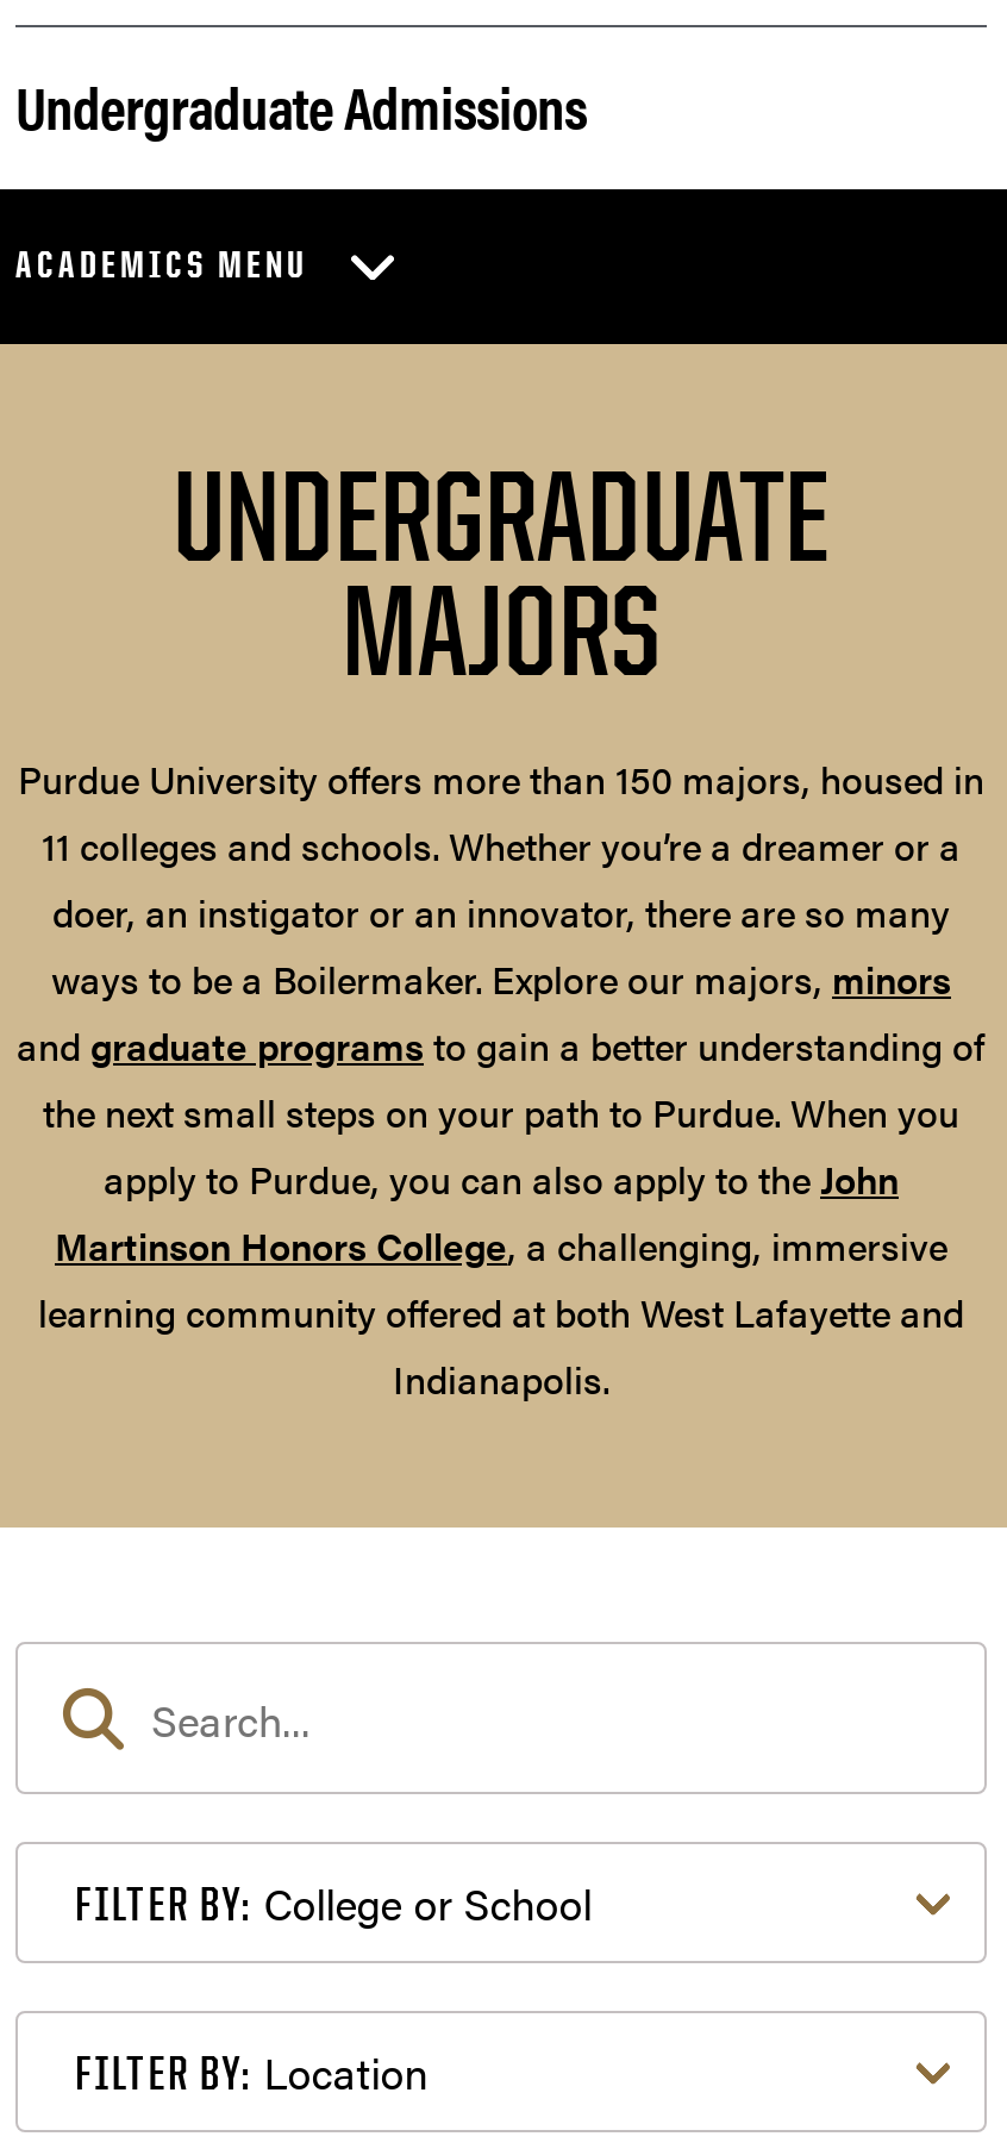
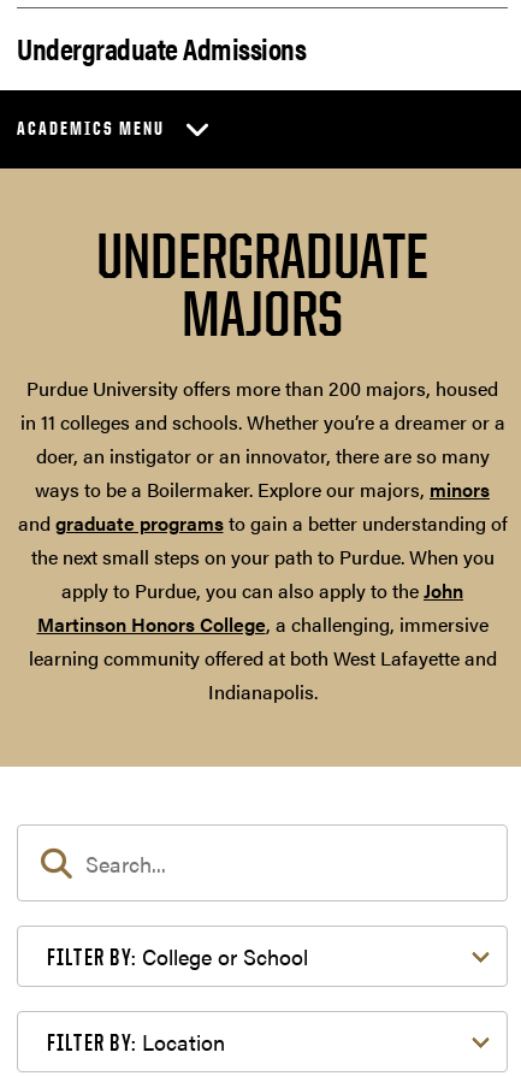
[18,752,984,873] Purdue University offers more than 150 majors, housed in | 11 colleges and schools. Whether you’re a dreamer or a -> [20,375,505,436] Purdue University offers more than 200 majors, housed | in 11 colleges and schools. Whether you’re a dreamer or a

